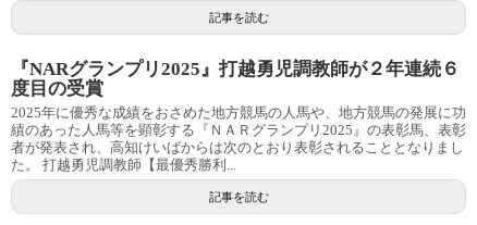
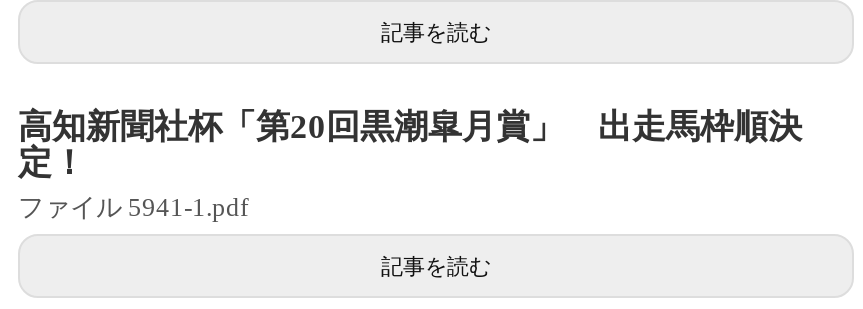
[11,59,466,173] 『NARグランプリ2025』打越勇児調教師が２年連続６ | 度目の受賞 | 2025年に優秀な成績をおさめた地方競馬の人馬や、地方競馬の発展に功 | 績のあった人馬等を顕彰する『ＮＡＲグランプリ2025』の表彰馬、表彰 | 者が発表され、高知けいばからは次のとおり表彰されることとなりまし | た。 打越勇児調教師【最優秀勝利... -> [18,108,802,222] 高知新聞社杯「第20回黒潮皐月賞」 出走馬枠順決 | 定！ | ファイル 5941-1.pdf

